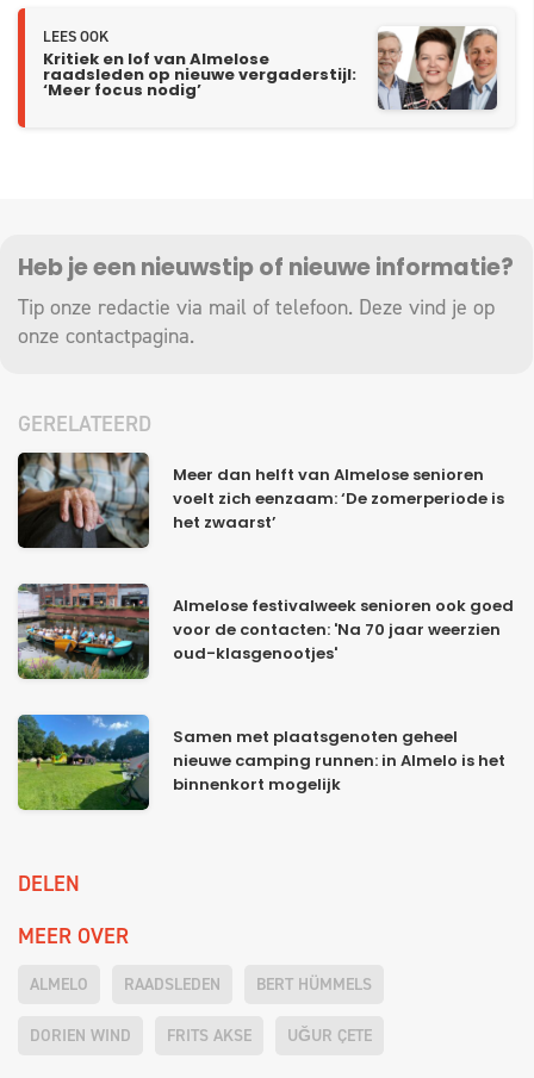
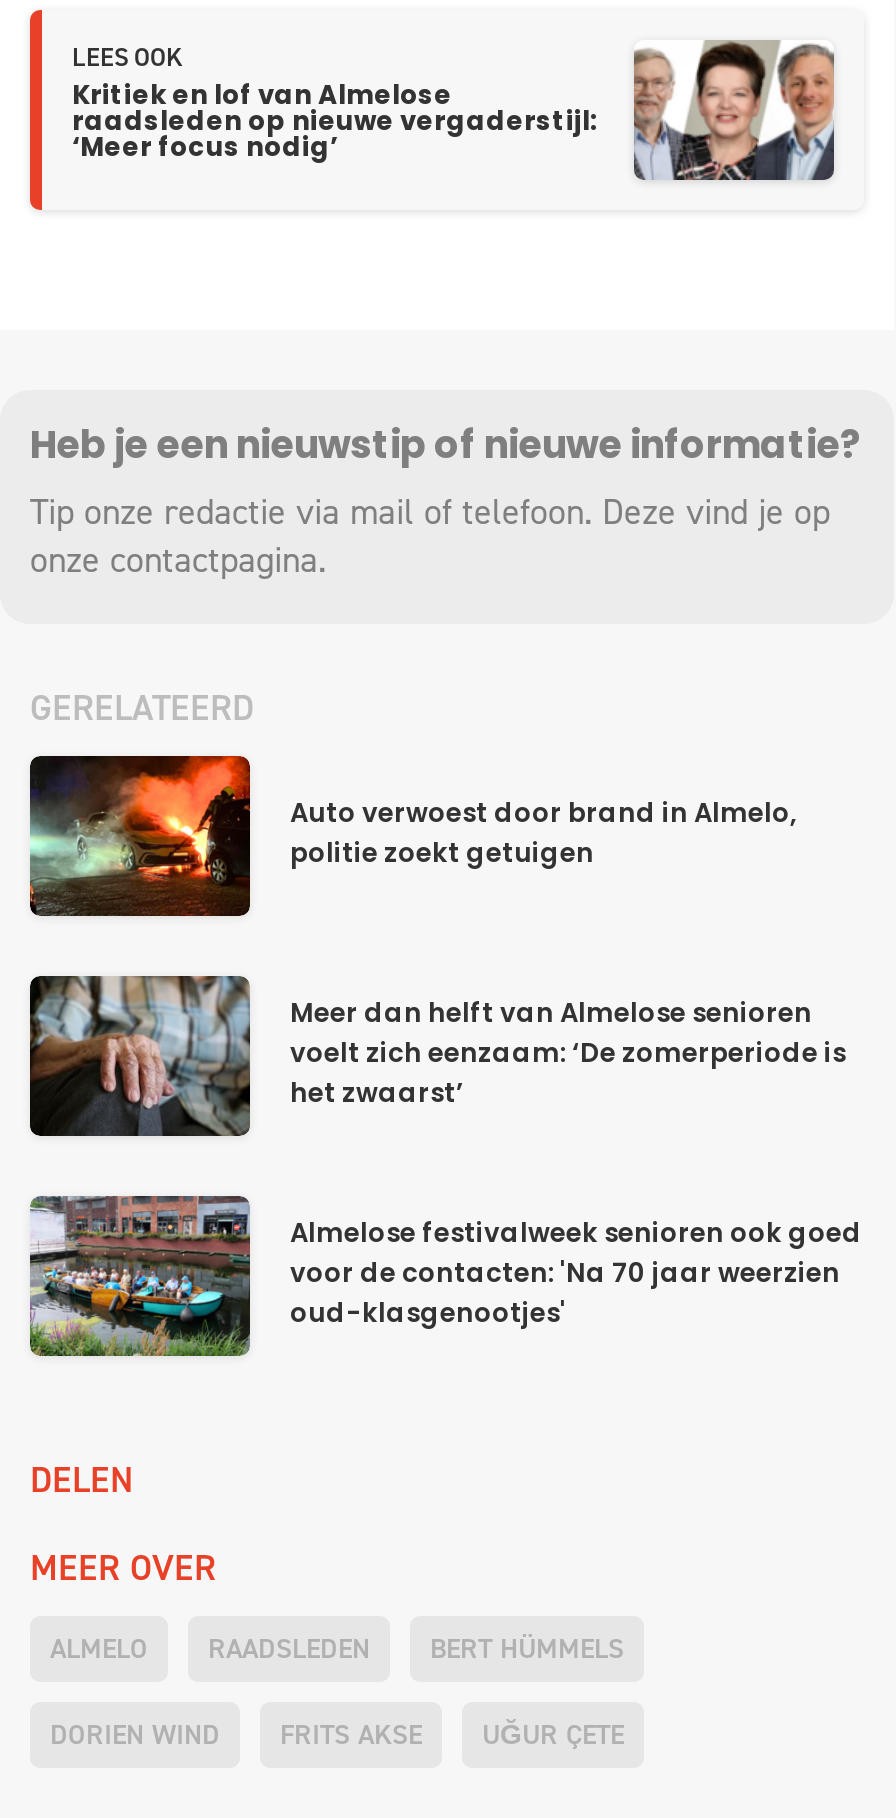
none -> [28,754,796,916] [image] | Auto verwoest door brand in Almelo, | politie zoekt getuigen
moved [17,450,514,663] -> [28,972,862,1329]: [image] | Meer dan helft van Almelose senioren | voelt zich eenzaam: ‘De zomerperiode is | het zwaarst’ | Almelose festivalweek senioren ook goed | voor de contacten: 'Na 70 jaar weerzien | oud-klasgenootjes'
[17,714,505,811] [image] | Samen met plaatsgenoten geheel | nieuwe camping runnen: in Almelo is het | binnenkort mogelijk -> none

